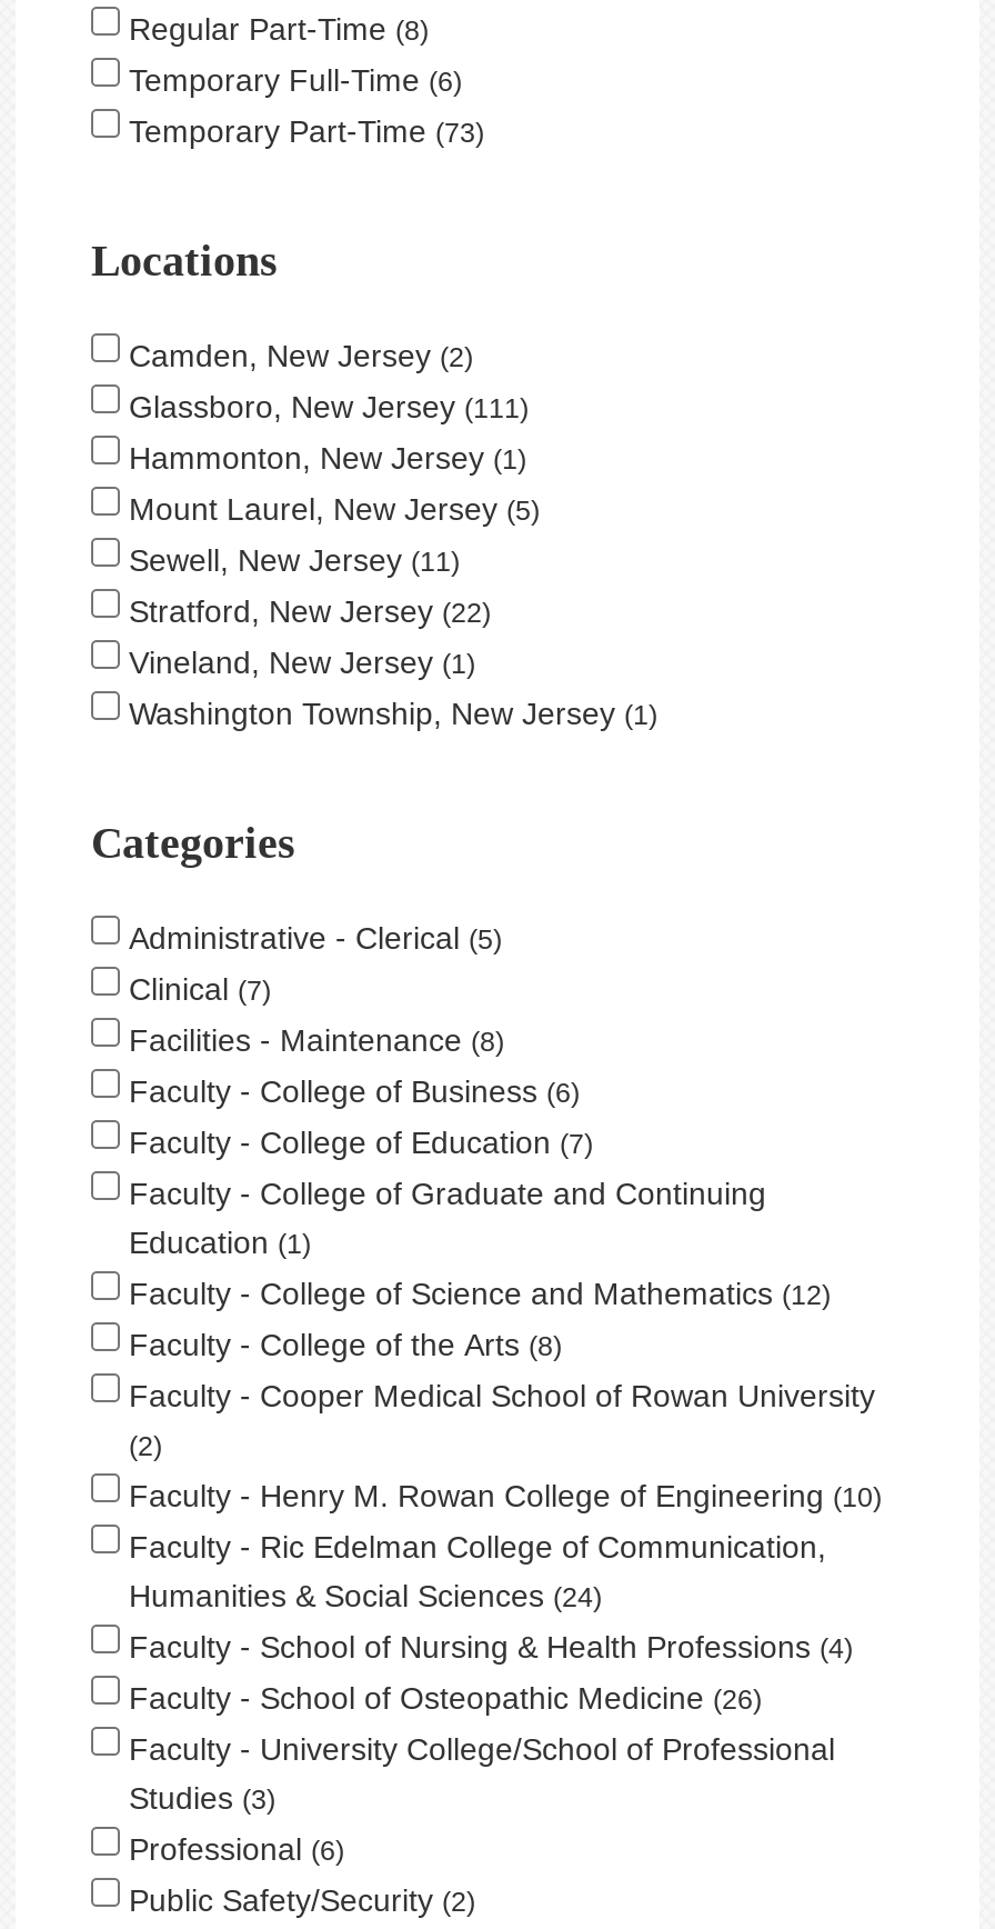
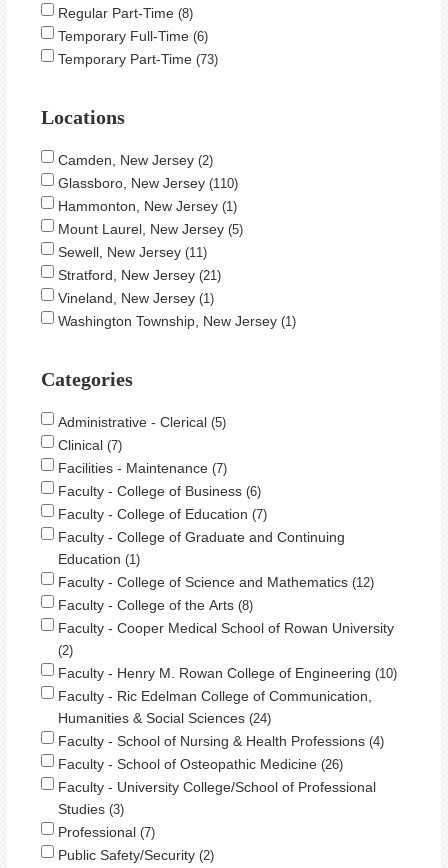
[129,390,520,425] Glassboro, New Jersey 111 -> [58,175,234,191] Glassboro, New Jersey 110
[129,594,482,630] Stratford, New Jersey 22 -> [58,267,217,283] Stratford, New Jersey 21
[129,1023,495,1059] Facilities - Maintenance 8 -> [58,460,223,476] Facilities - Maintenance 7
[129,1832,335,1867] Professional 6 -> [58,824,151,840] Professional 7

